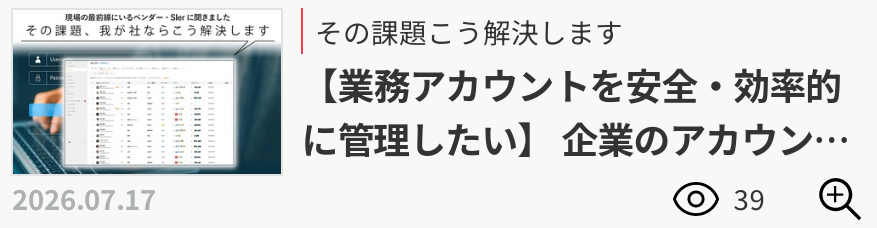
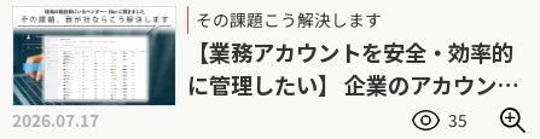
[734,178,766,218] 39 -> [449,108,468,132] 35

